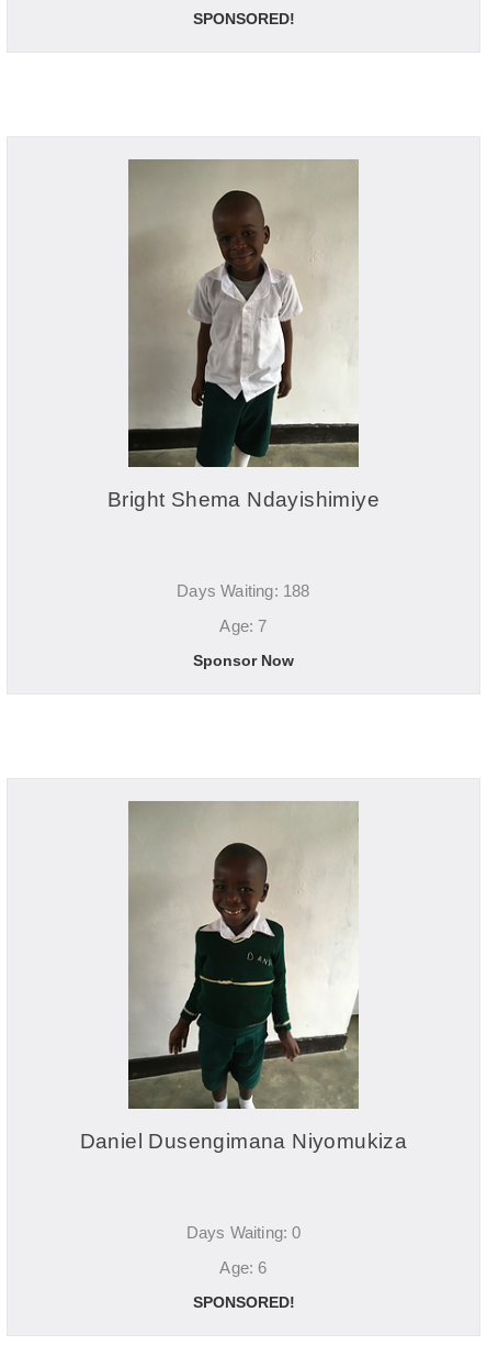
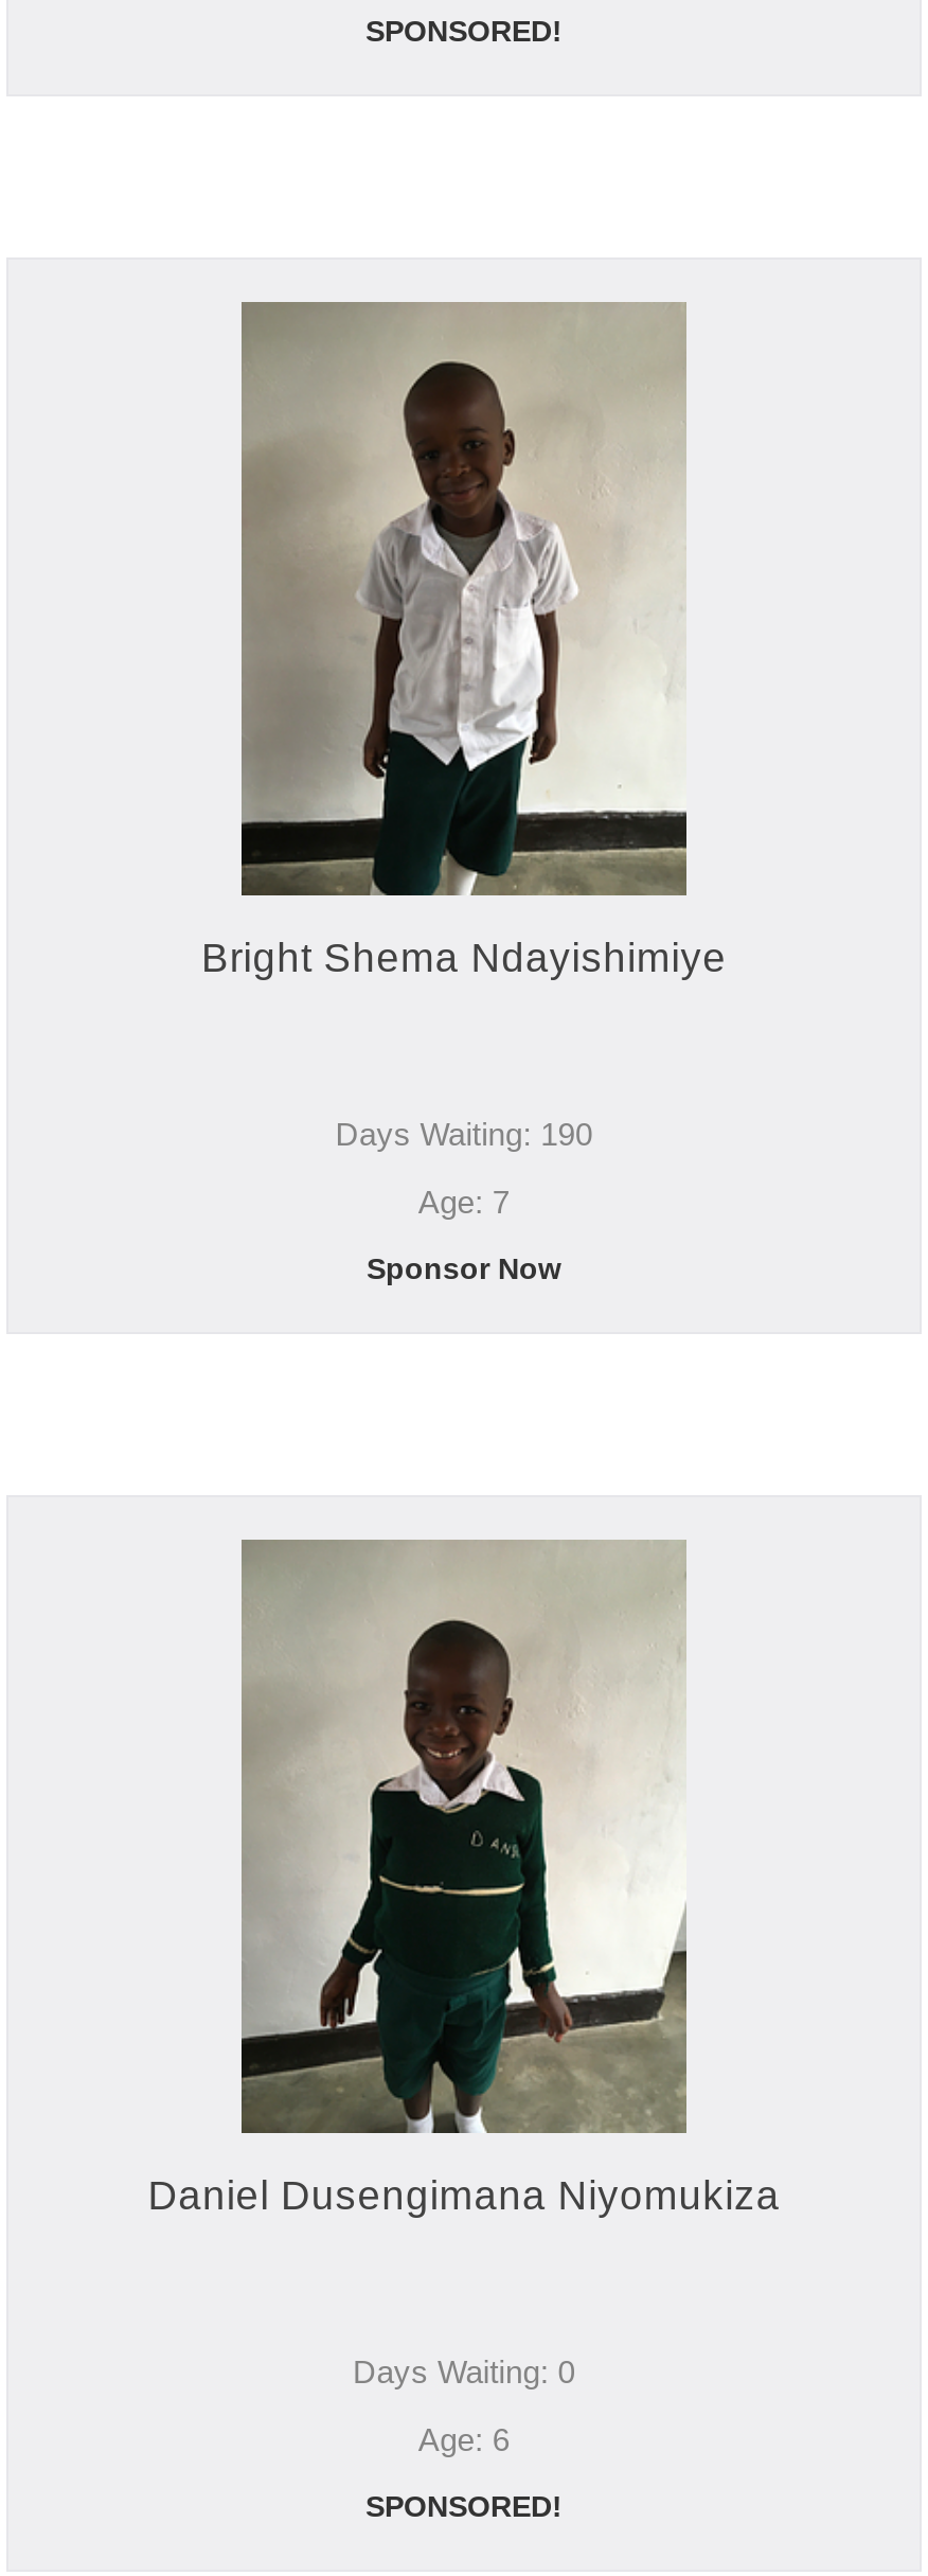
[177,582,310,600] Days Waiting: 188 -> [335,1117,593,1153] Days Waiting: 190

